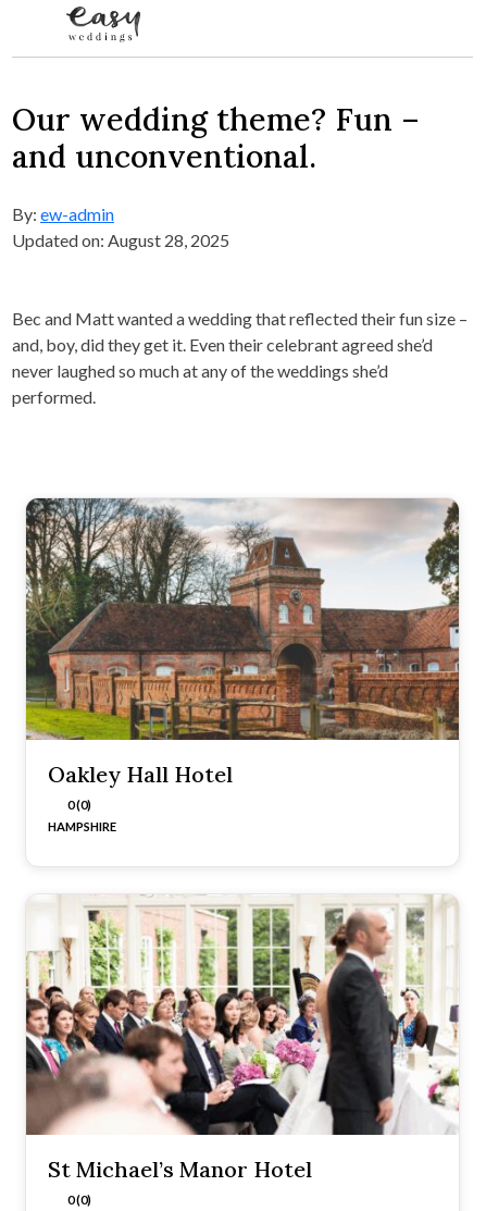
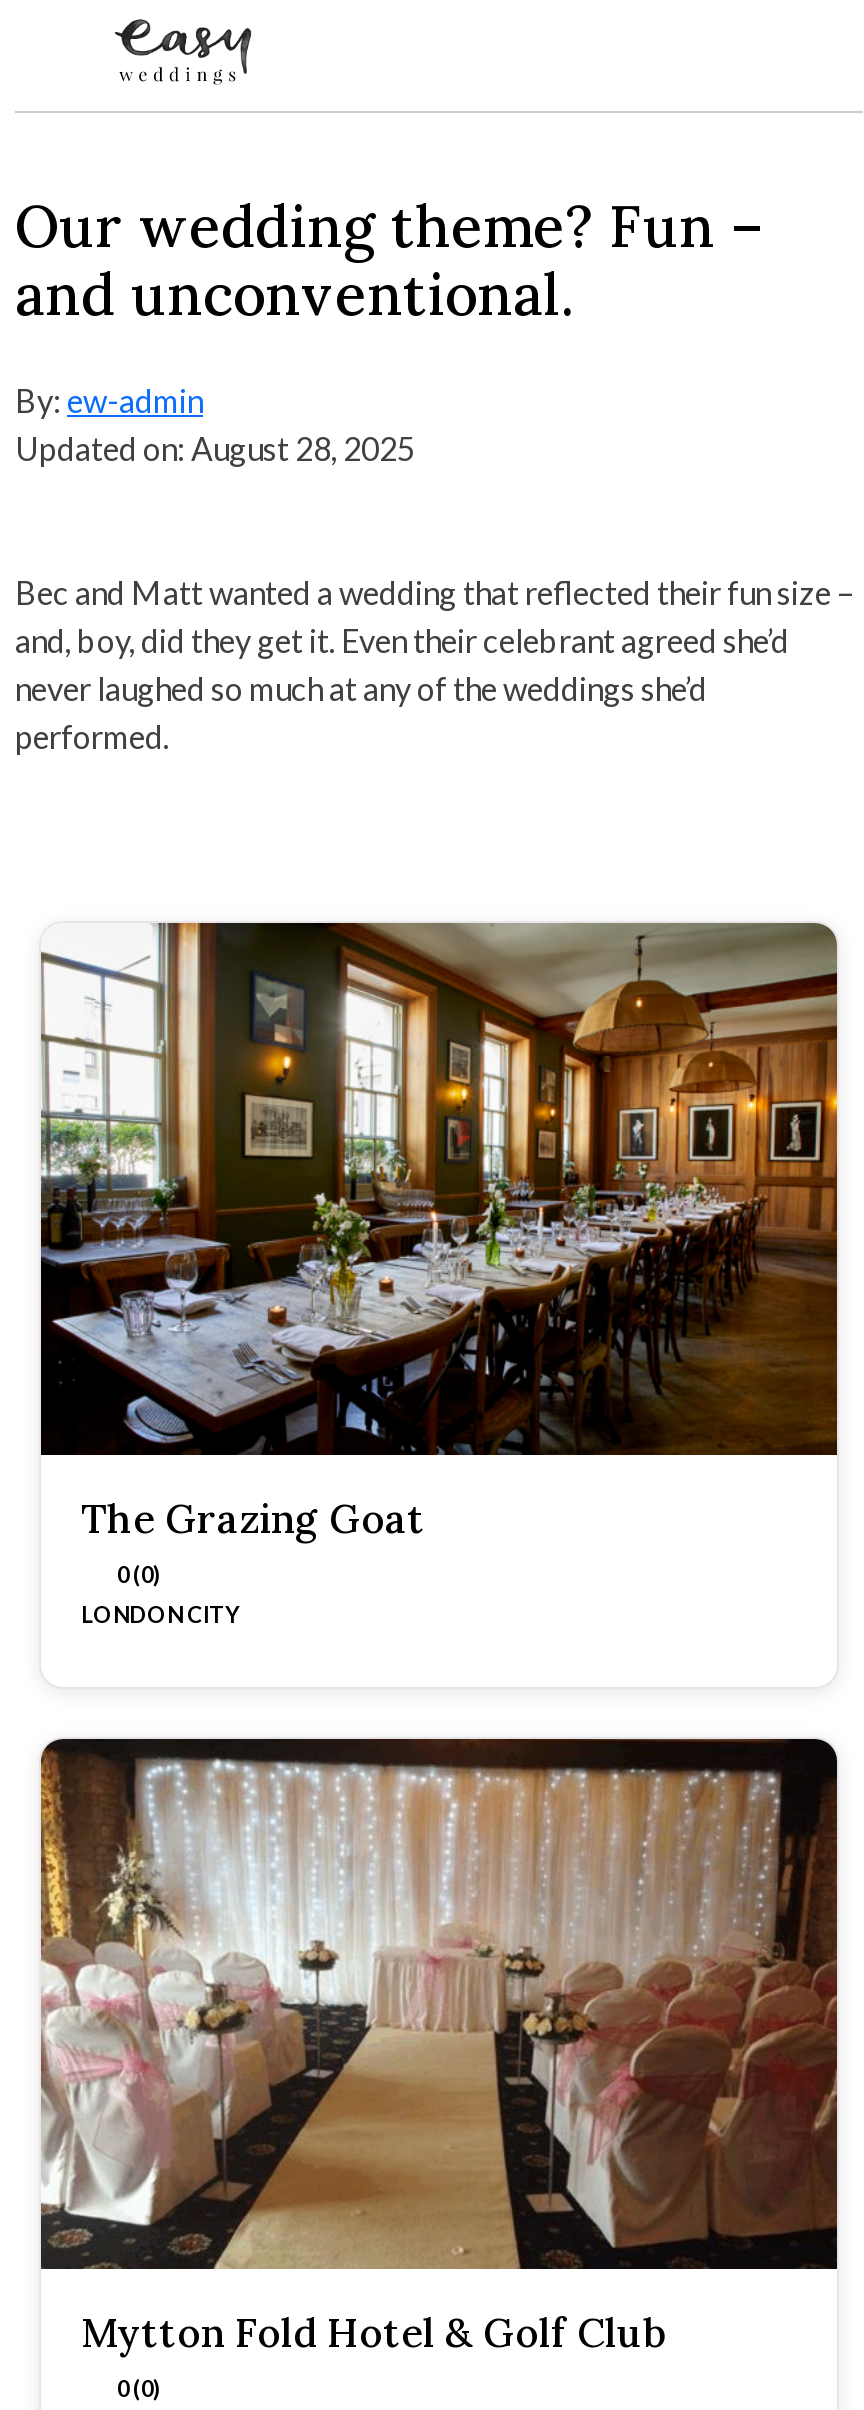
[25,497,460,787] [image] | Oakley Hall Hotel -> [39,921,839,1543] [image] | The Grazing Goat
[48,819,116,833] HAMPSHIRE -> [81,1601,239,1627] LONDON CITY
[26,894,459,1182] [image] | St Michael’s Manor Hotel -> [39,1737,839,2357] [image] | Mytton Fold Hotel & Golf Club

